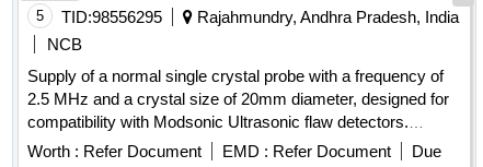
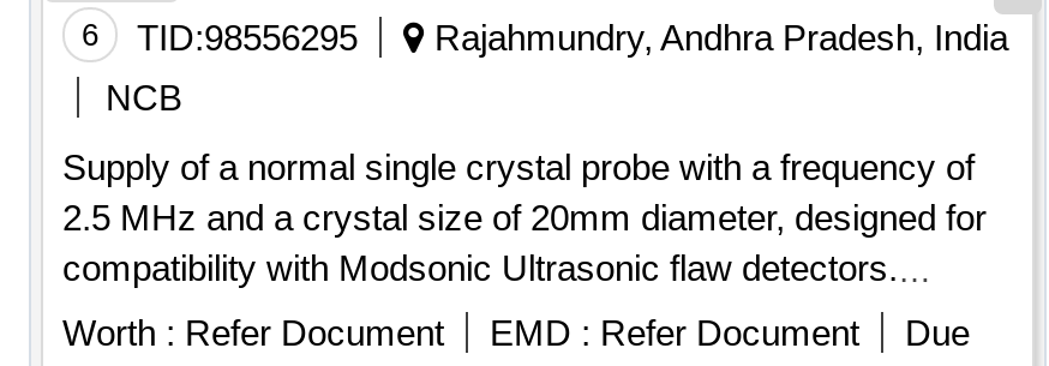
[36,8,459,26] 5 TID:98556295 Rajahmundry, Andhra Pradesh, India -> [82,17,1008,58] 6 TID:98556295 Rajahmundry, Andhra Pradesh, India

